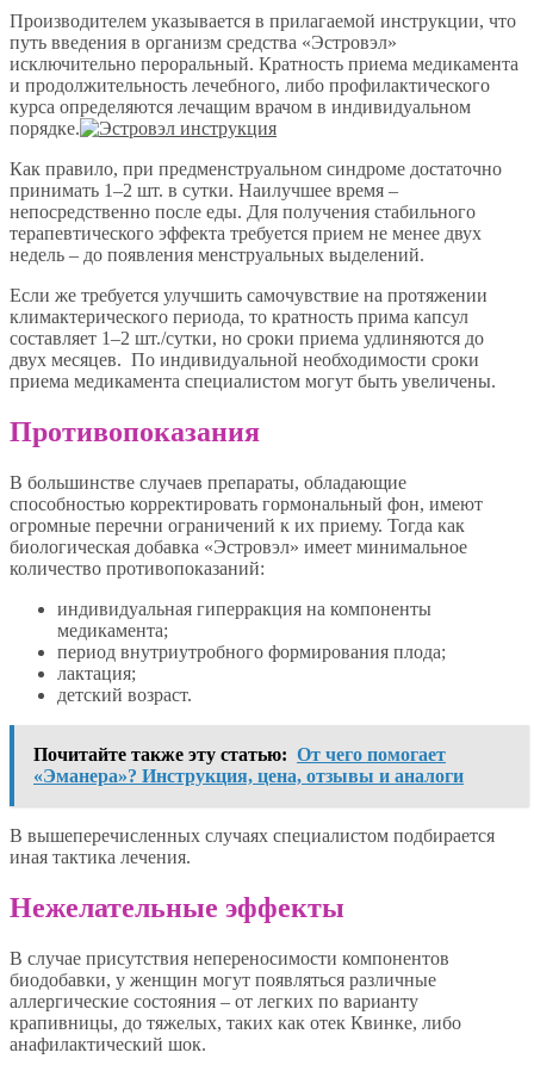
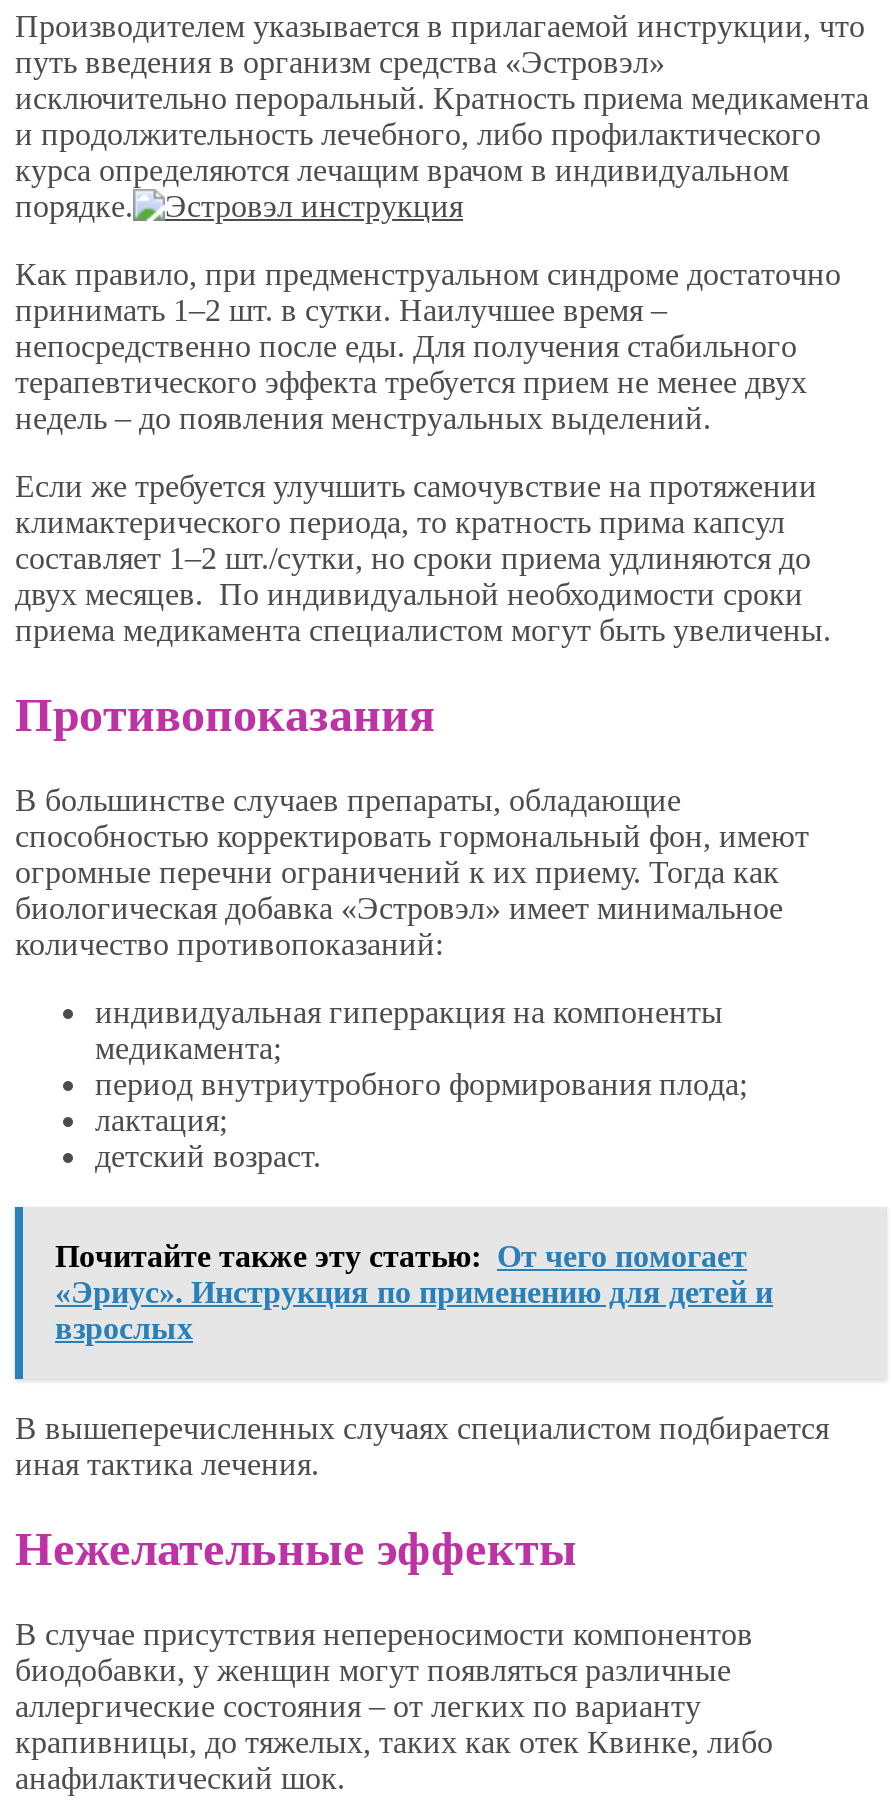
[33,765,464,786] «Эманера»? Инструкция, цена, отзывы и аналоги -> [55,1275,773,1345] «Эриус». Инструкция по применению для детей и | взрослых

